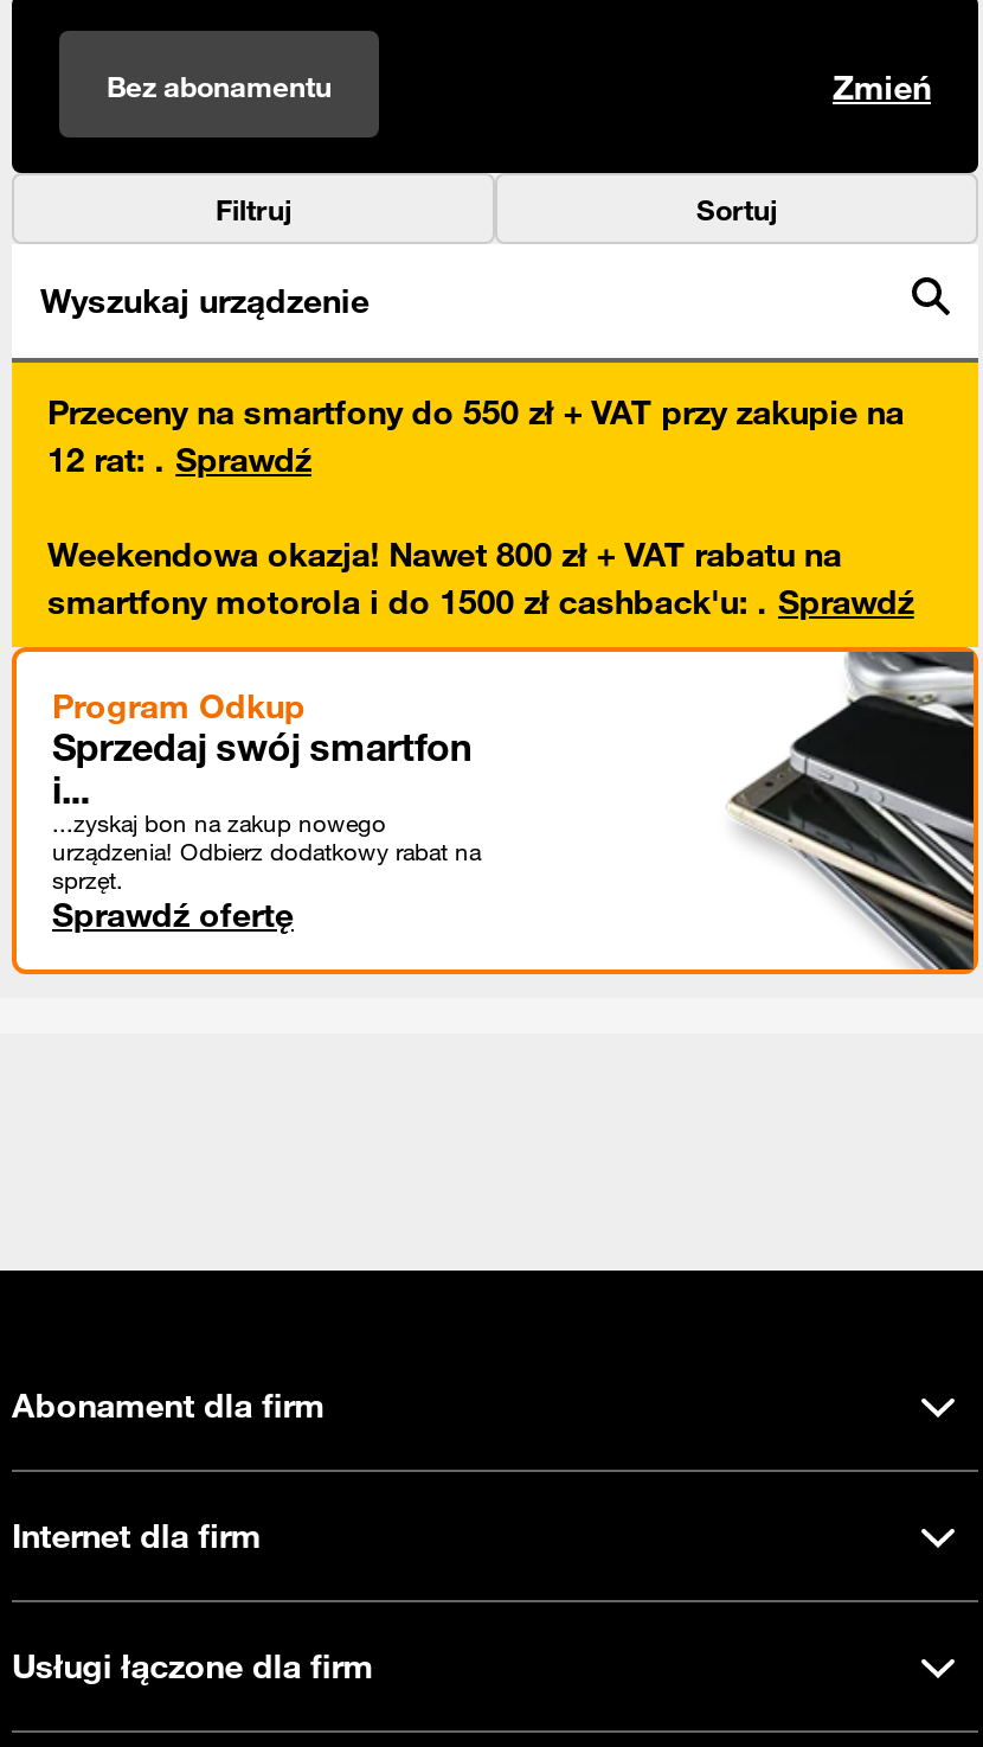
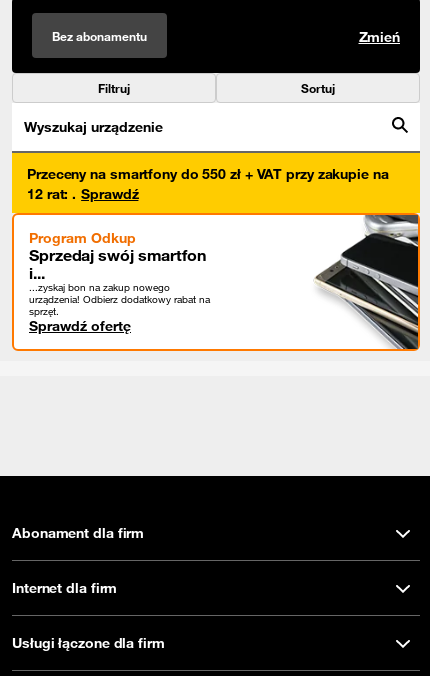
[47,533,914,623] Weekendowa okazja! Nawet 800 zł + VAT rabatu na | smartfony motorola i do 1500 zł cashback'u:. Sprawdź -> none

